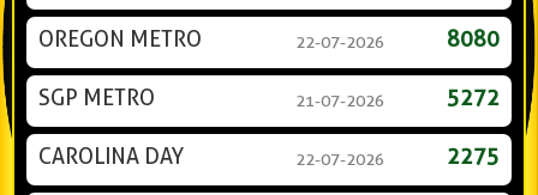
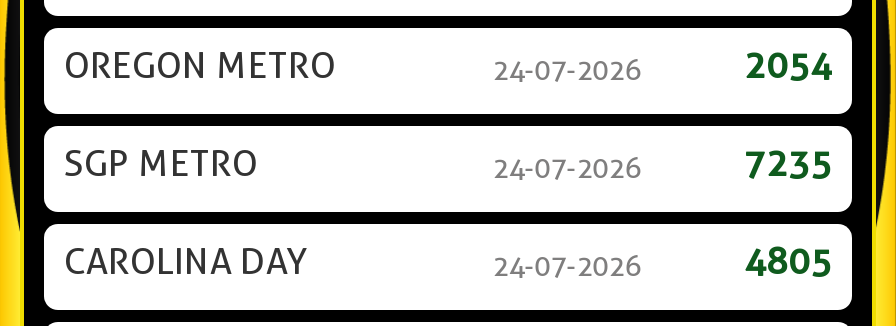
[296,32,385,51] 22-07-2026 -> [492,54,640,86] 24-07-2026
[447,26,500,51] 8080 -> [744,44,832,86] 2054
[296,91,385,110] 21-07-2026 -> [492,152,640,184] 24-07-2026
[447,85,500,110] 5272 -> [744,142,832,184] 7235
[296,150,385,169] 22-07-2026 -> [492,250,640,282] 24-07-2026
[447,144,500,169] 2275 -> [744,240,832,282] 4805

